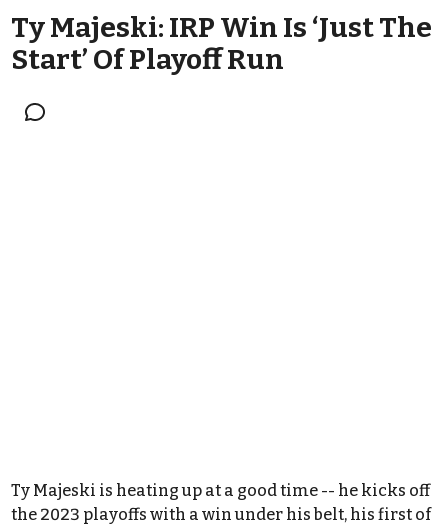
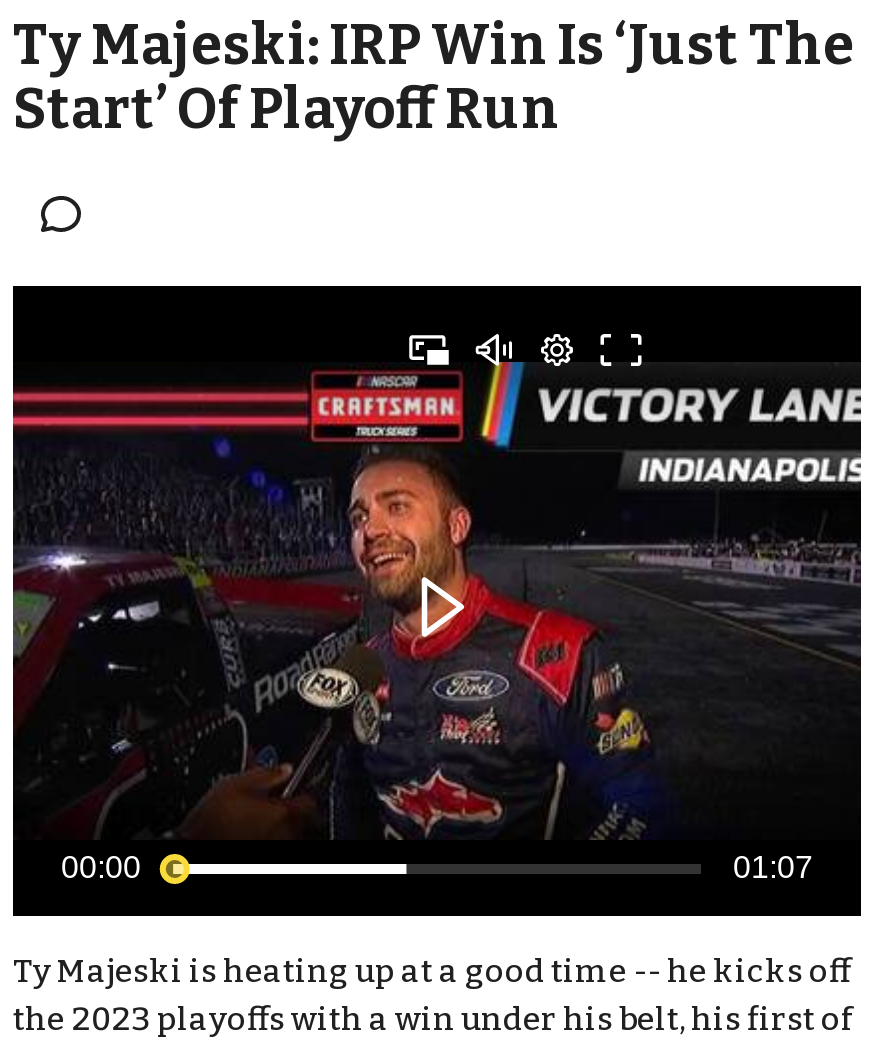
none -> [11,284,863,918] [image] | 00:00 | 01:07

